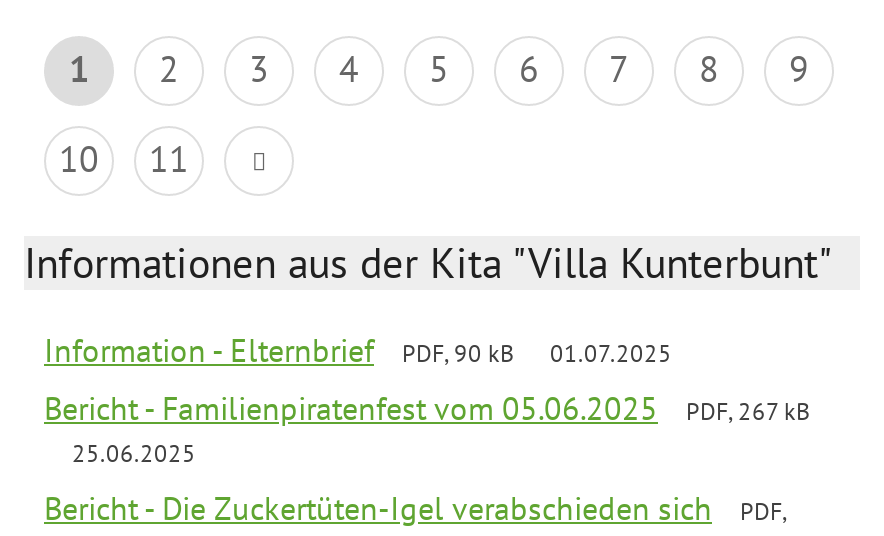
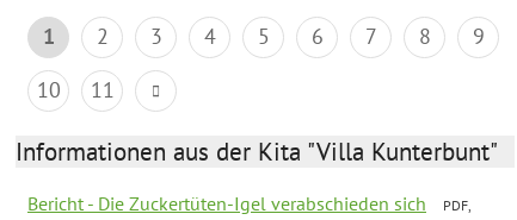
[44,330,810,468] Information - Elternbrief | PDF, 90 kB | 01.07.2025 | Bericht - Familienpiratenfest vom 05.06.2025 | PDF, 267 kB | 25.06.2025 -> none

